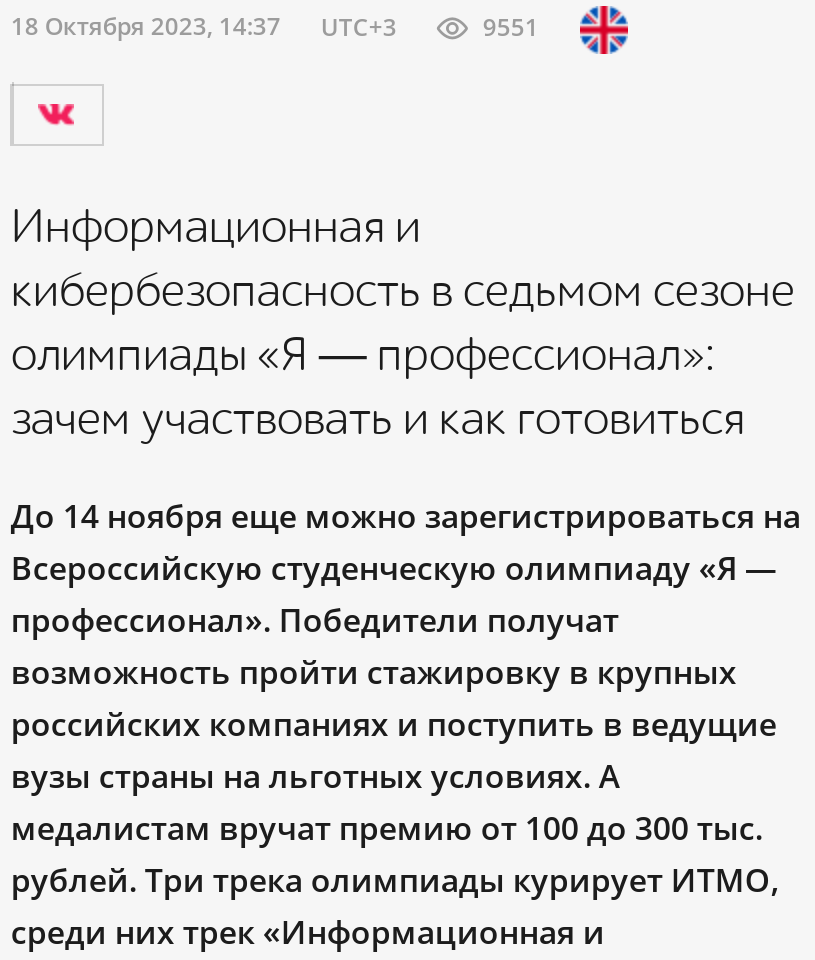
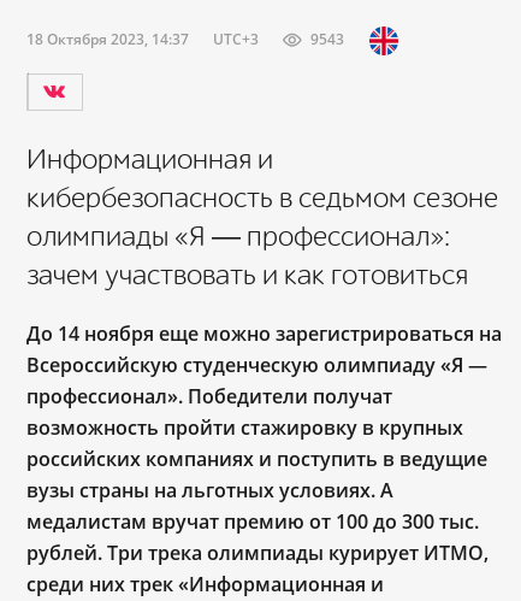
[483,9,539,43] 9551 -> [311,29,345,49] 9543

